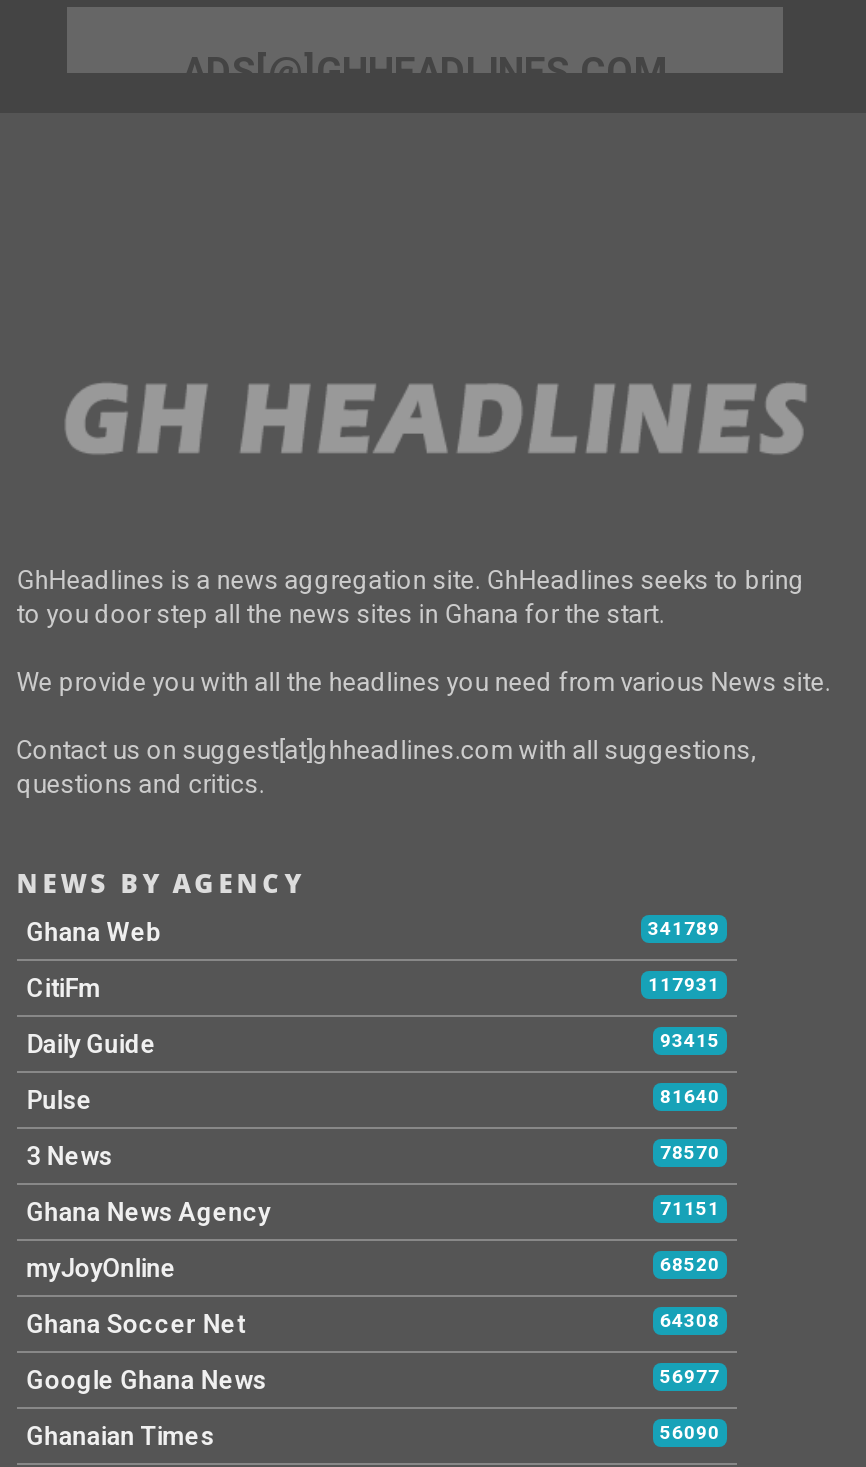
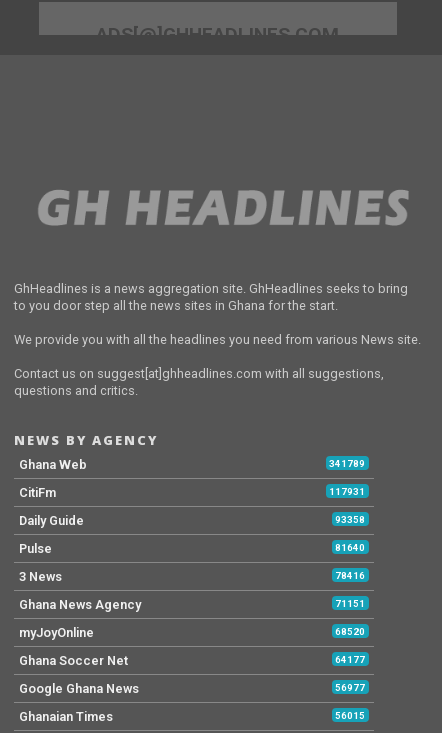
[660,1029,720,1051] 93415 -> [335,514,365,525] 93358
[660,1141,720,1163] 78570 -> [335,570,365,581] 78416
[660,1309,720,1331] 64308 -> [335,654,365,665] 64177
[660,1421,720,1443] 56090 -> [335,710,365,721] 56015

